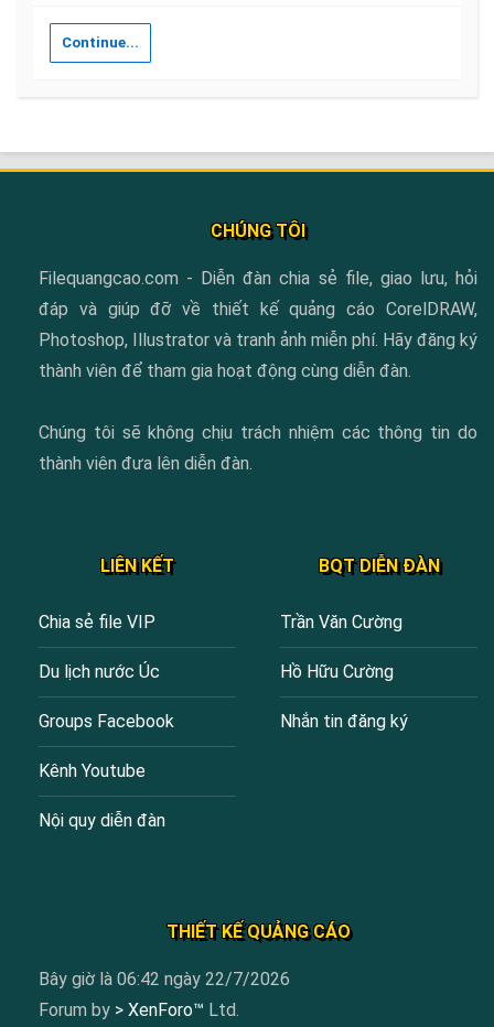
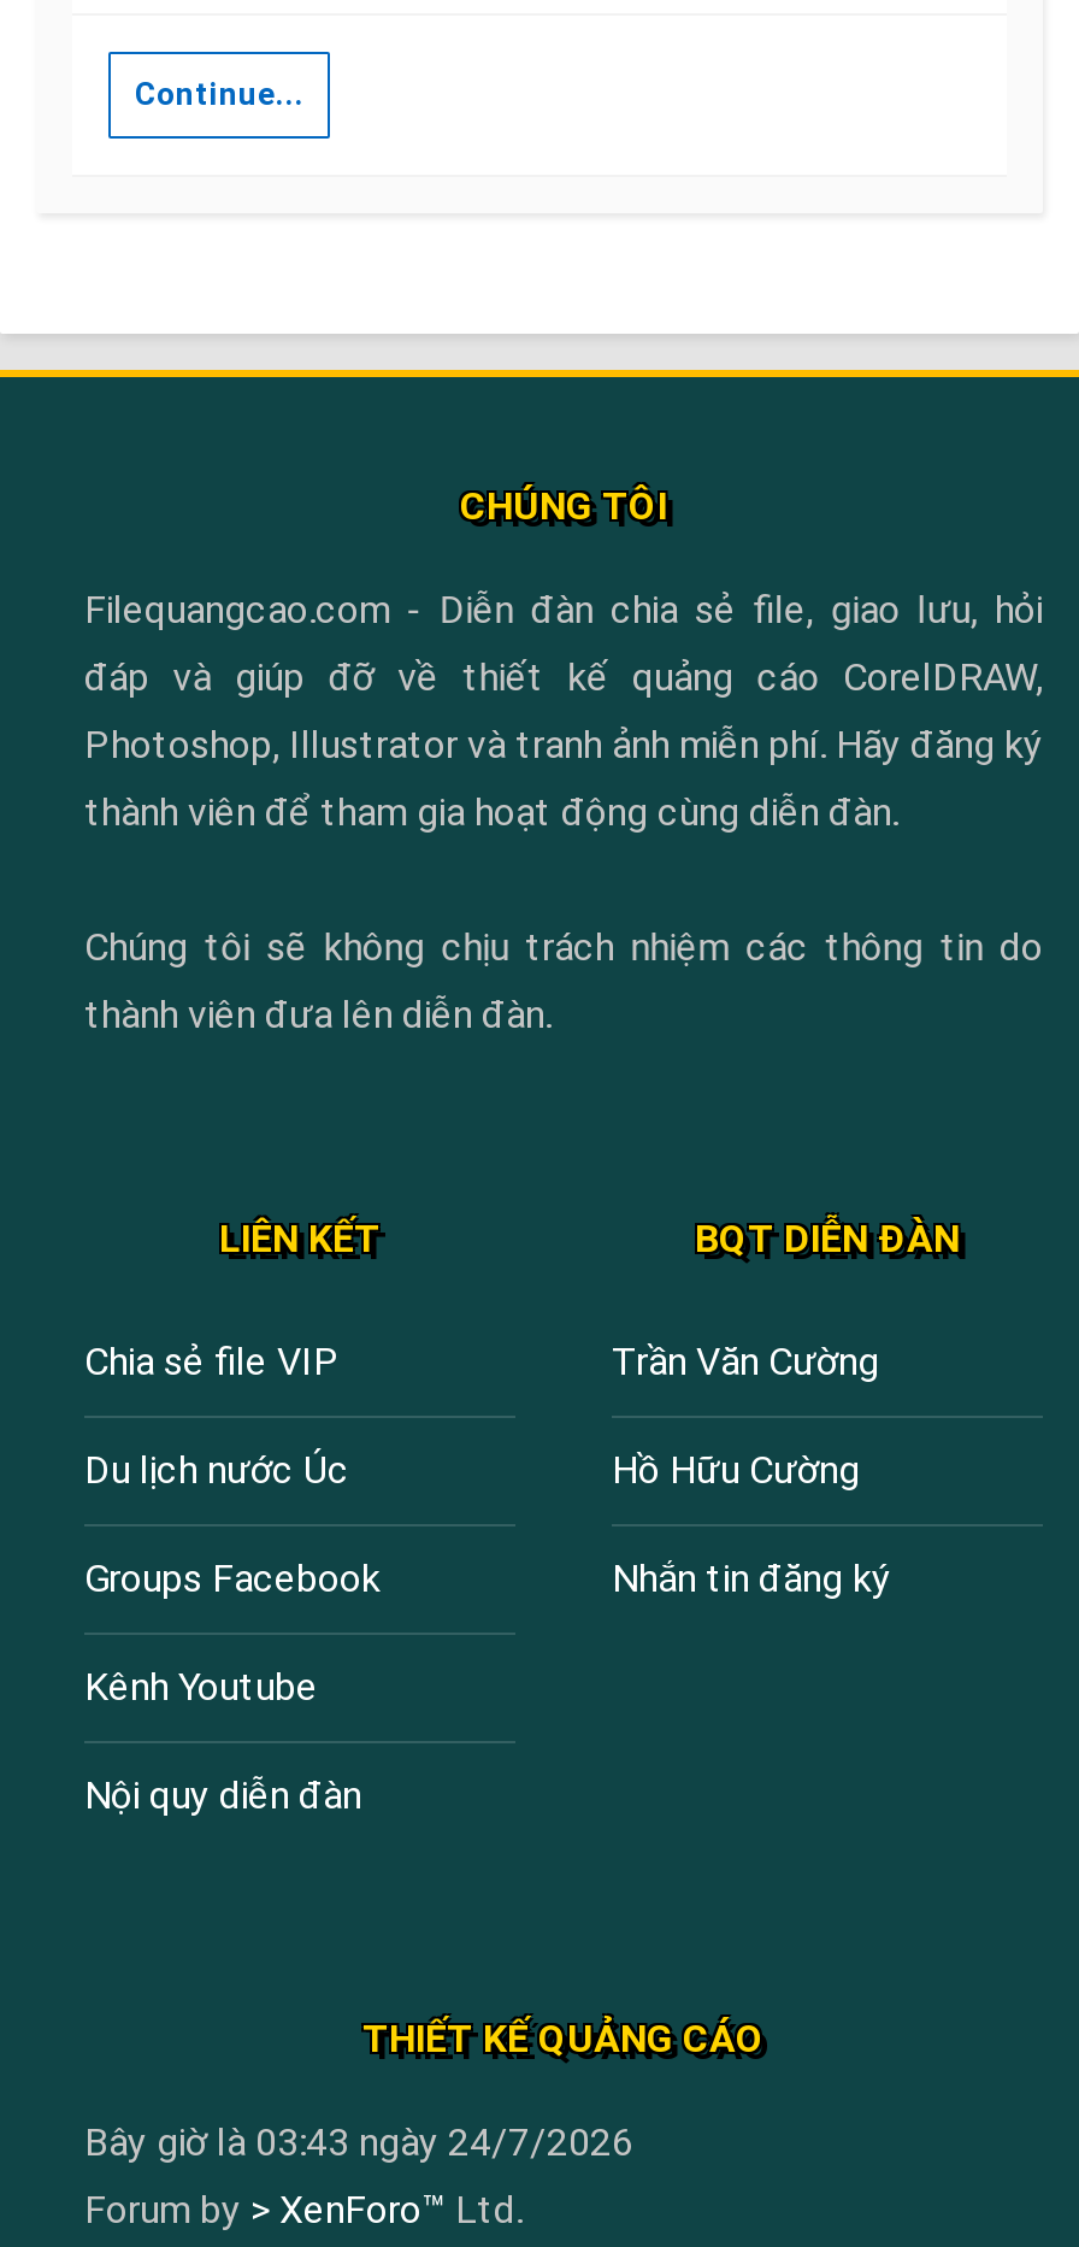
[39,969,290,990] Bây giờ là 06:42 ngày 22/7/2026 -> [84,2119,633,2165] Bây giờ là 03:43 ngày 24/7/2026

